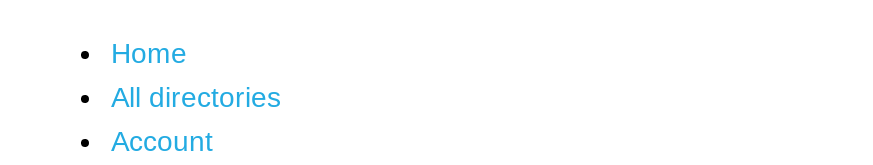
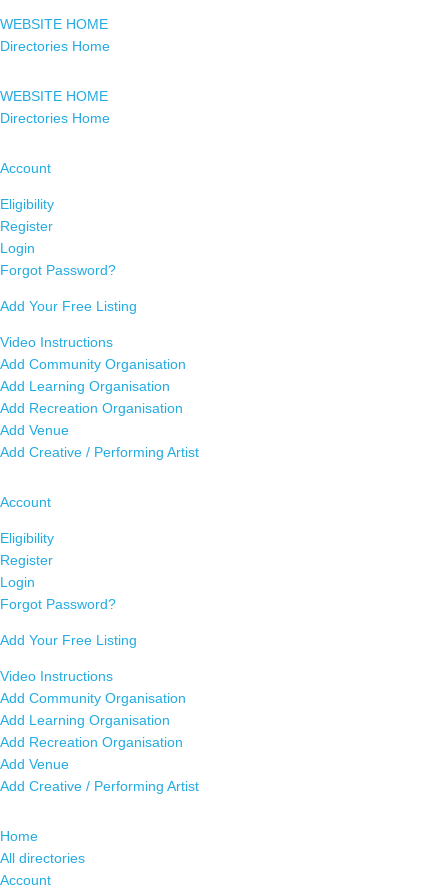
none -> [0,16,199,794] WEBSITE HOME | Directories Home | WEBSITE HOME | Directories Home | Account | Eligibility | Register | Login | Forgot Password? | Add Your Free Listing | Video Instructions | Add Community Organisation | Add Learning Organisation | Add Recreation Organisation | Add Venue | Add Creative / Performing Artist | Account | Eligibility | Register | Login | Forgot Password? | Add Your Free Listing | Video Instructions | Add Community Organisation | Add Learning Organisation | Add Recreation Organisation | Add Venue | Add Creative / Performing Artist

